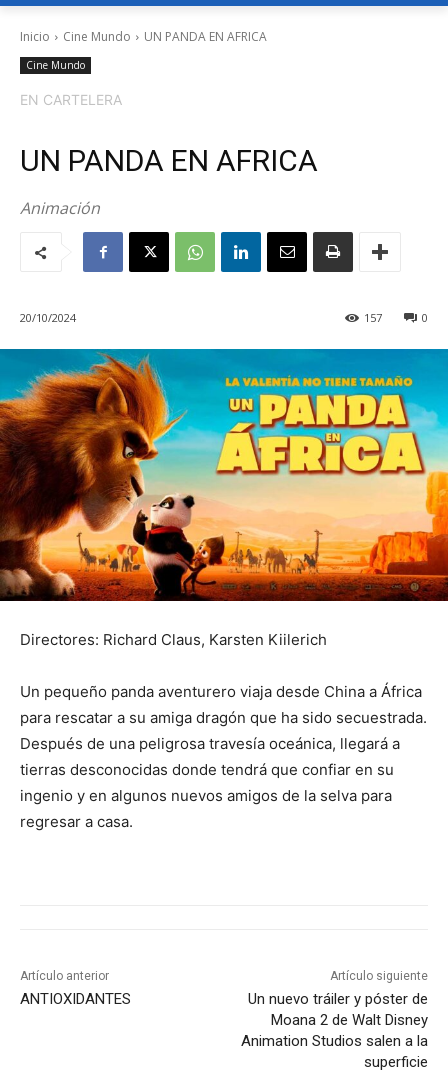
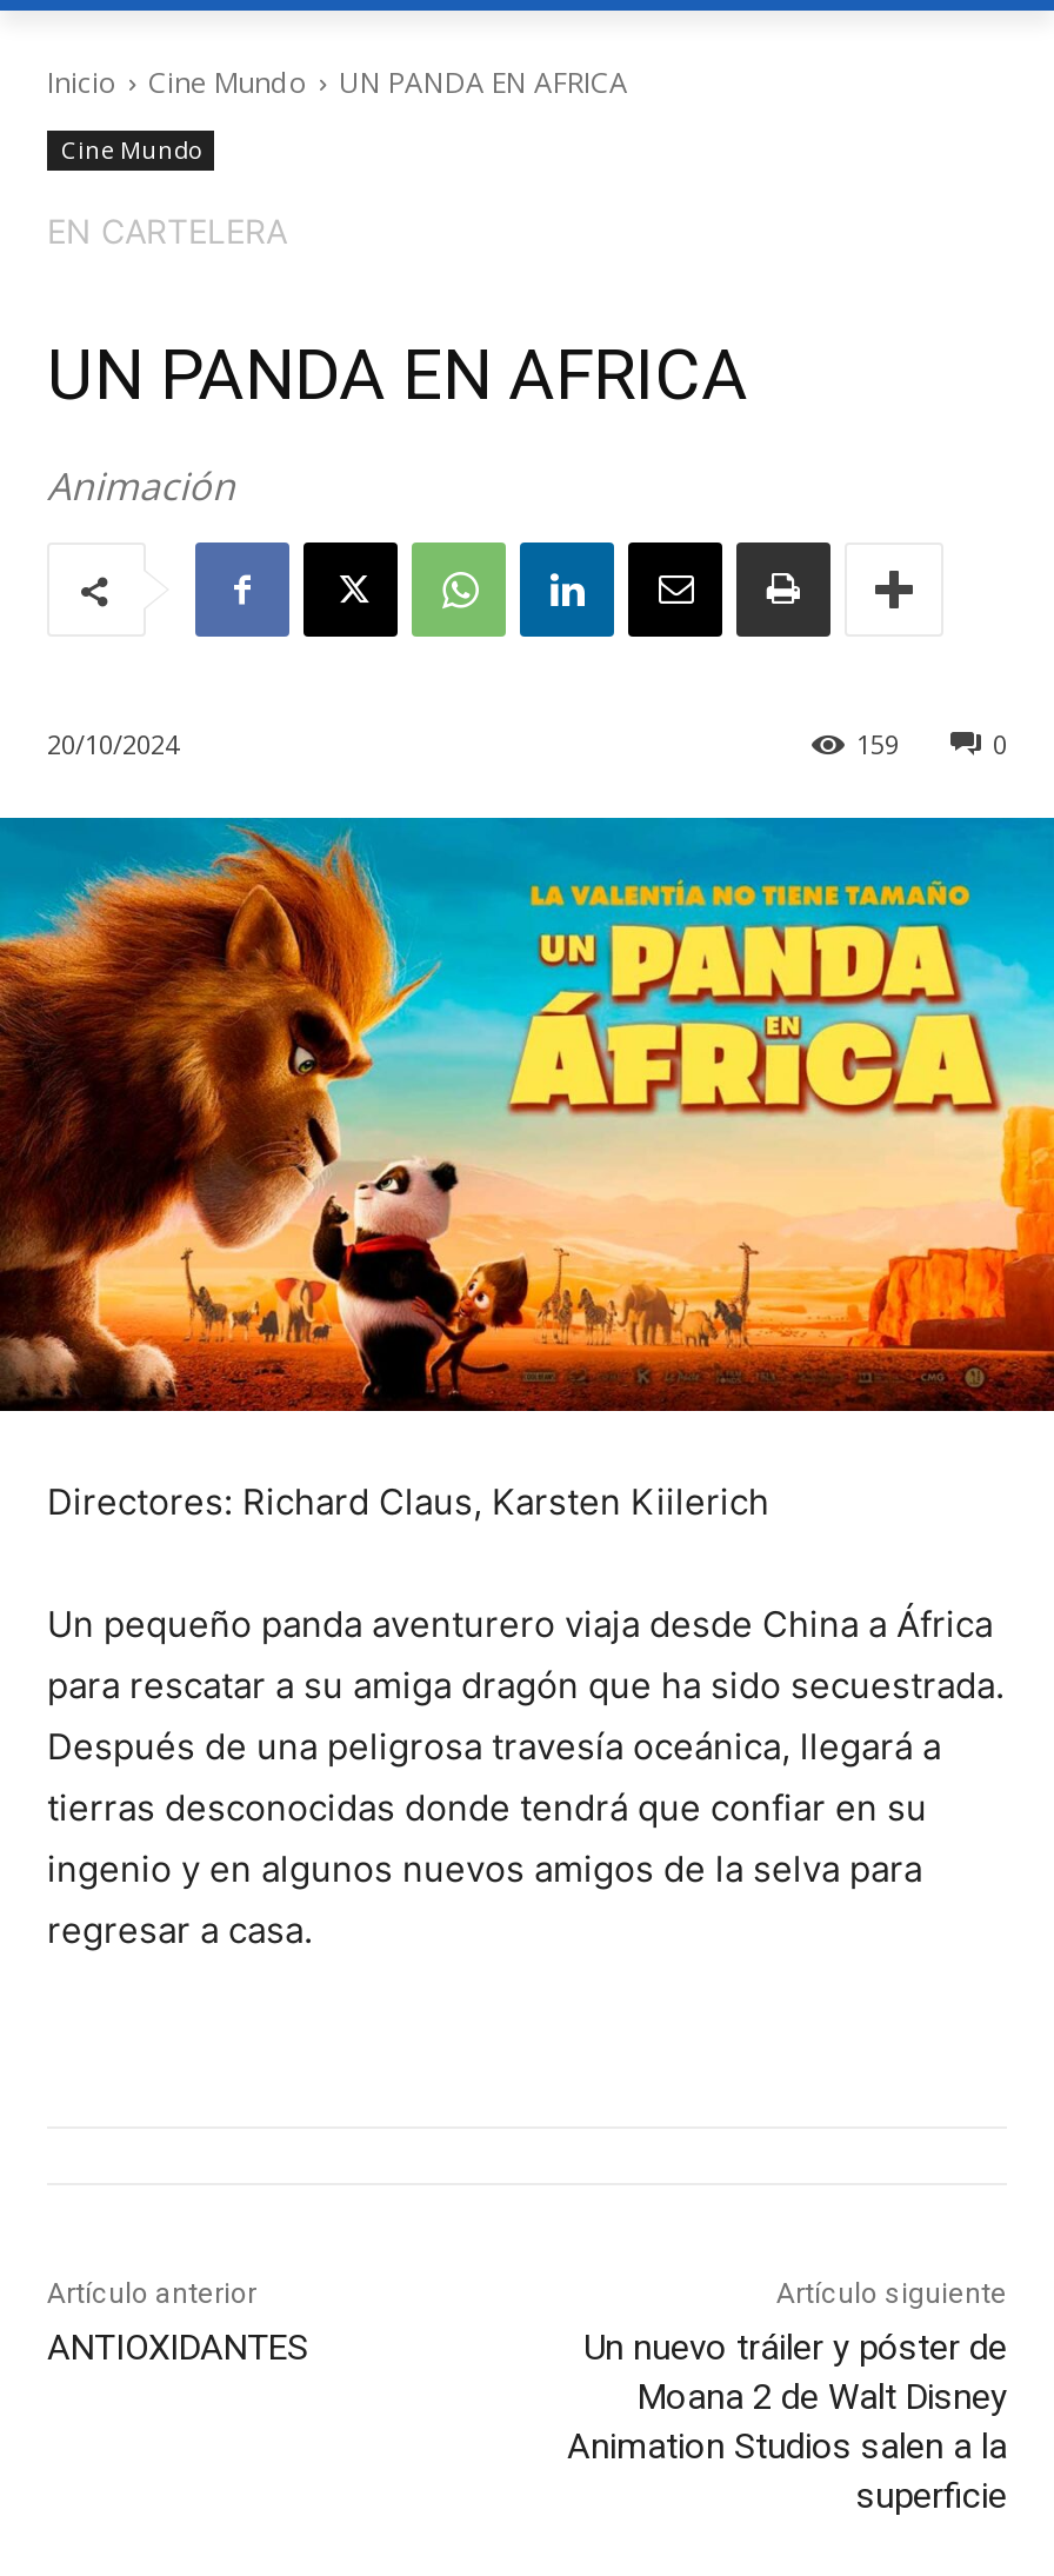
[364,310,382,325] 157 -> [856,726,899,762] 159

